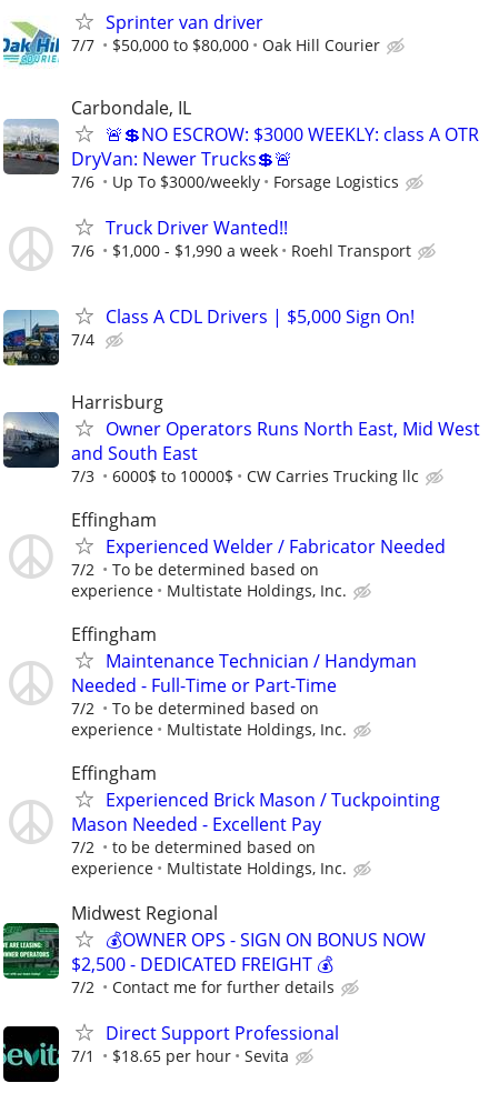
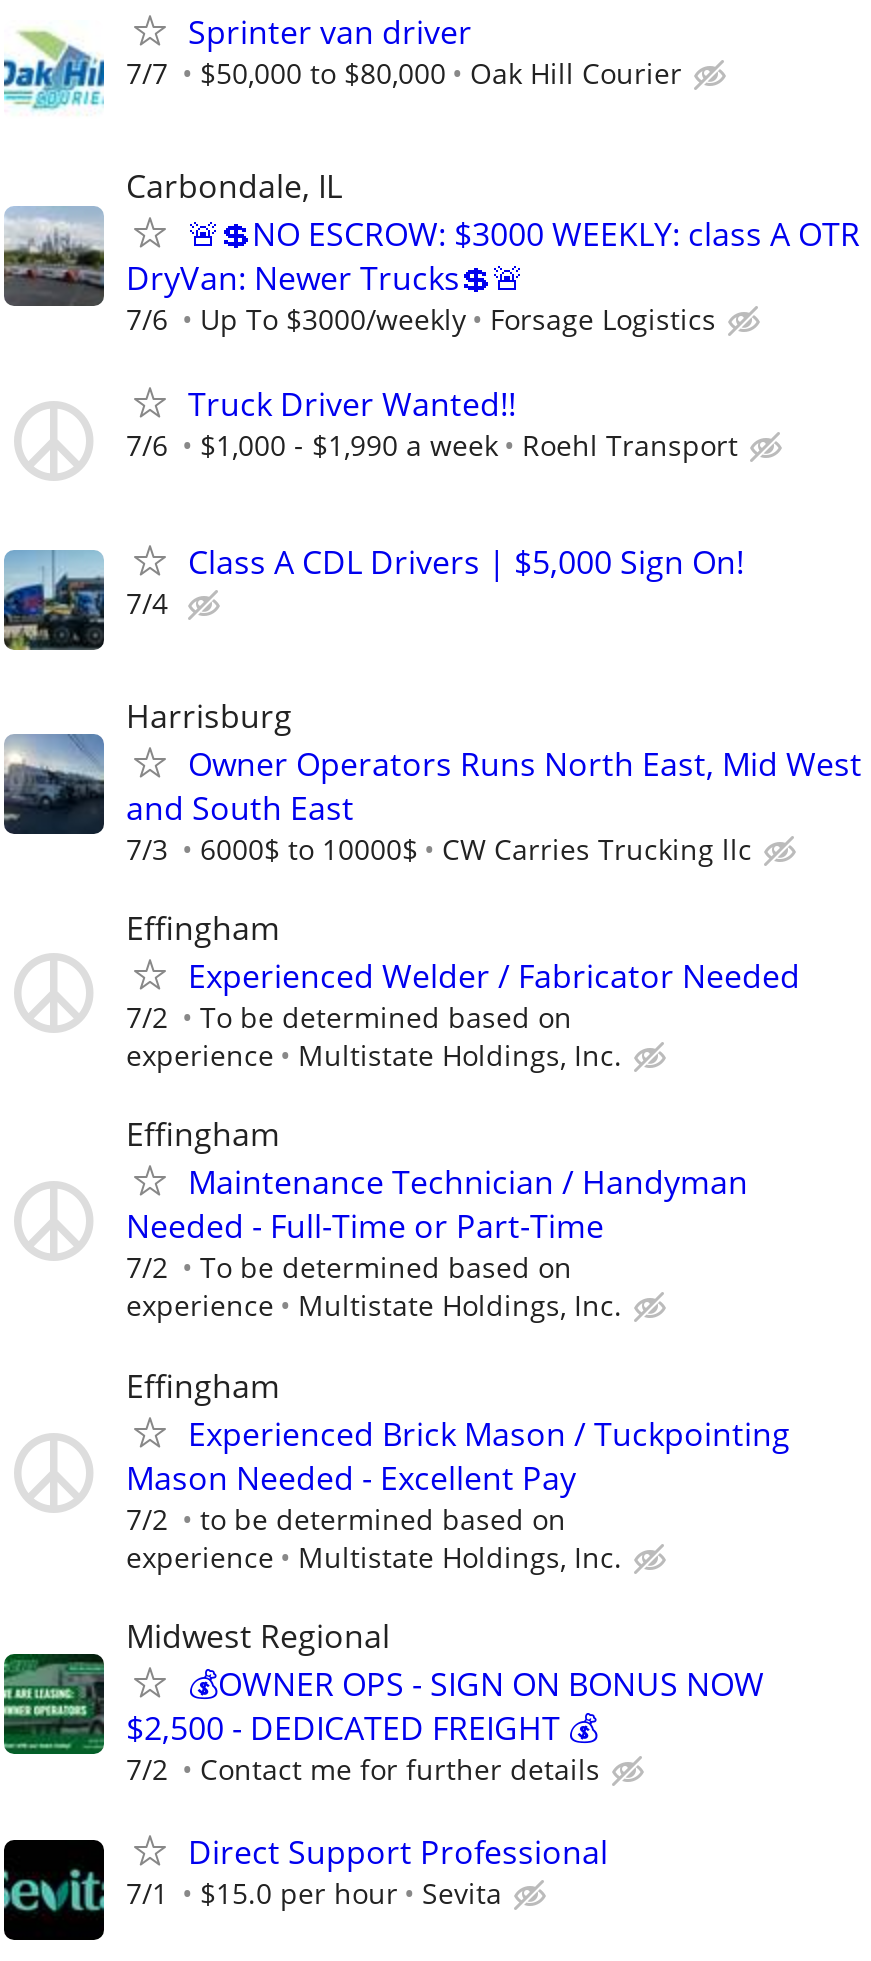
[71,1045,289,1066] 7/1 $18.65 per hour Sevita -> [126,1873,502,1911] 7/1 $15.0 per hour Sevita

